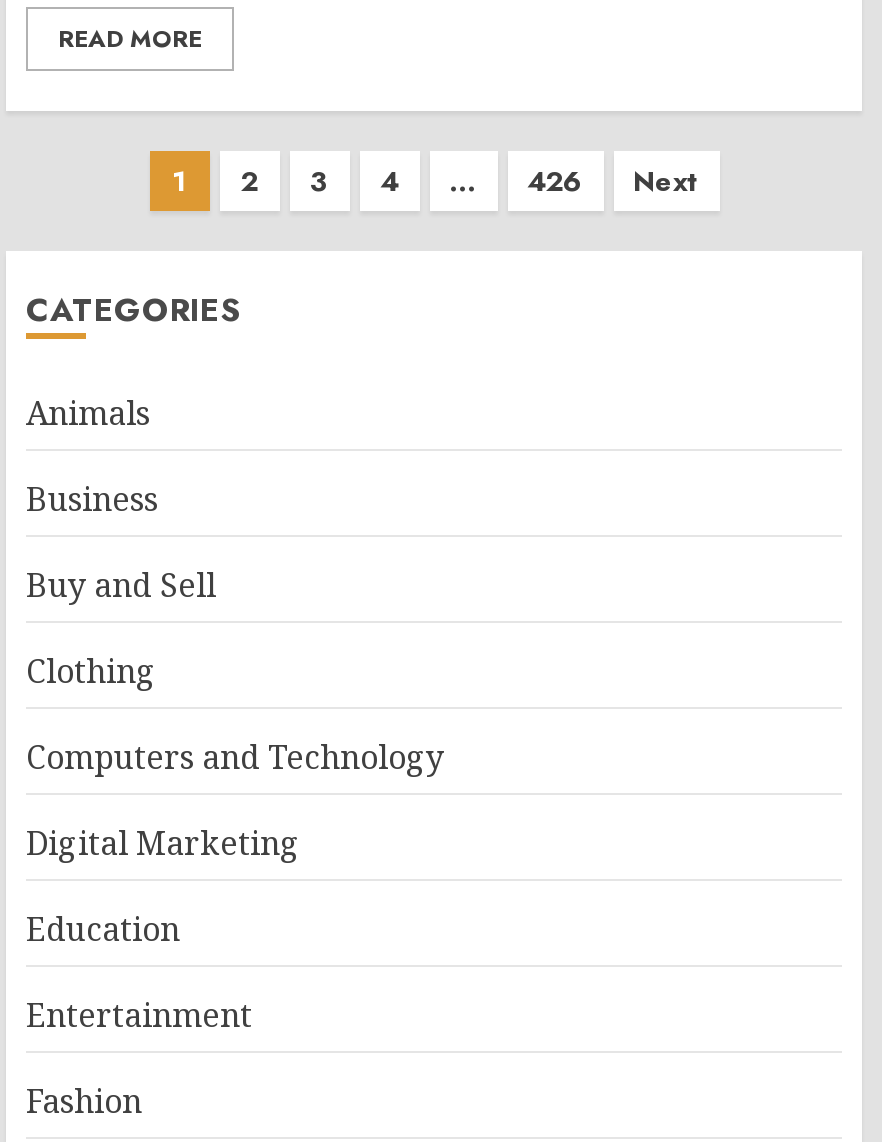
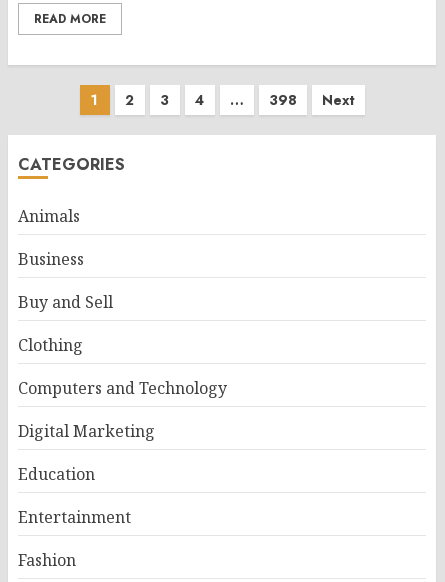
[527,161,583,201] 426 -> [268,90,296,110] 398

